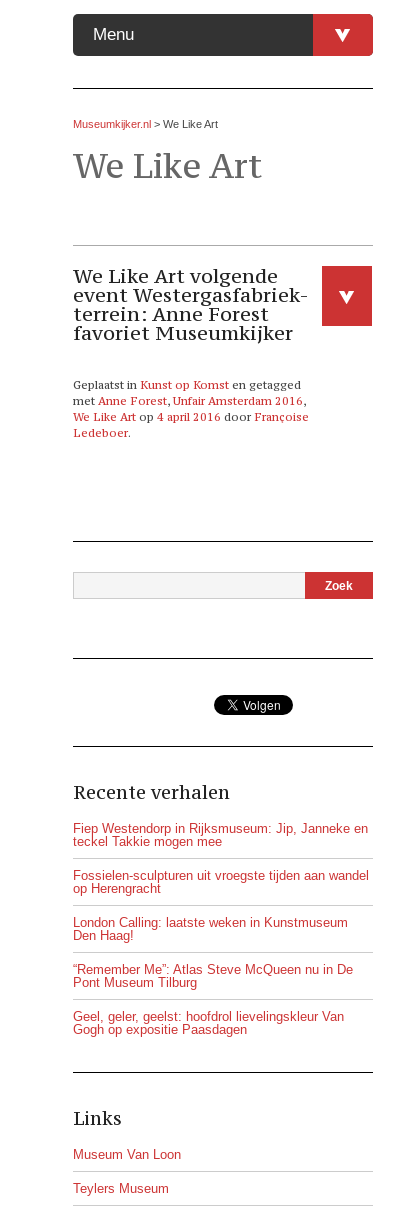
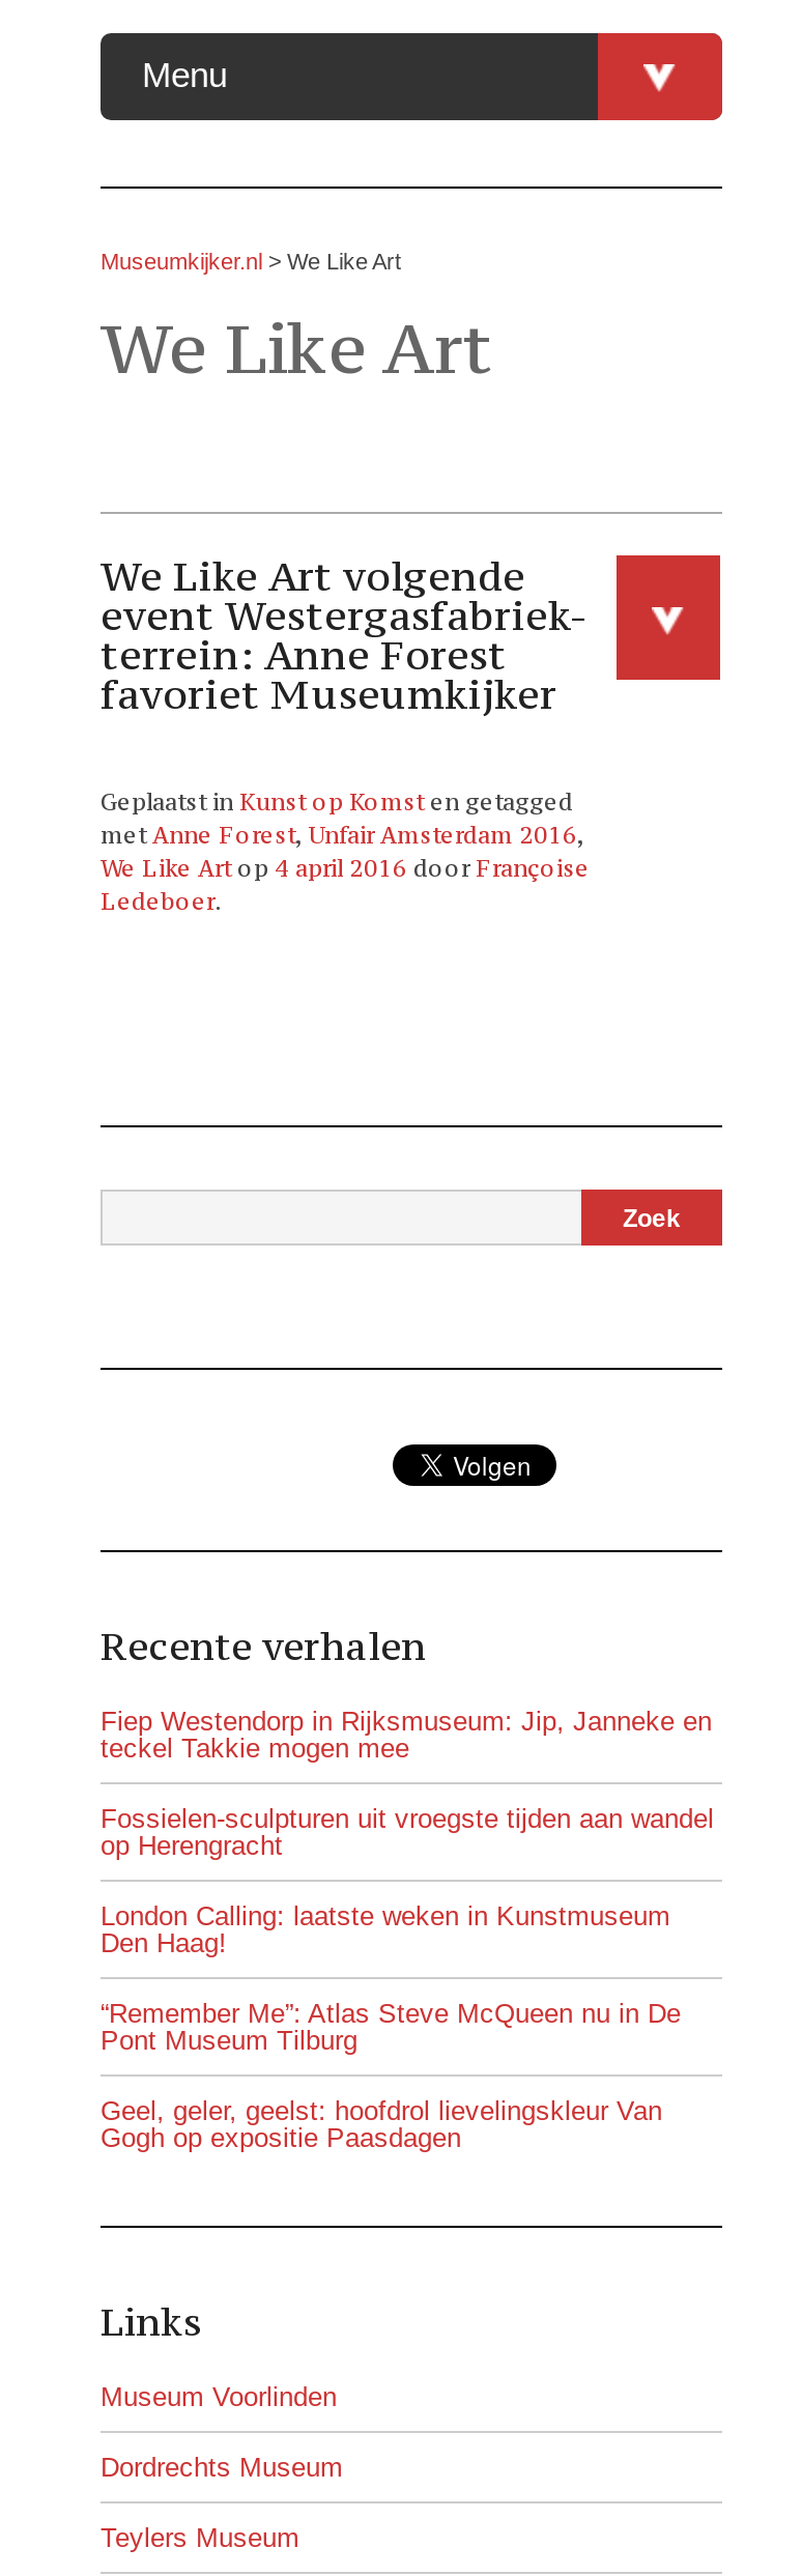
[73,1147,181,1162] Museum Van Loon -> [101,2382,343,2483] Museum Voorlinden | Dordrechts Museum

